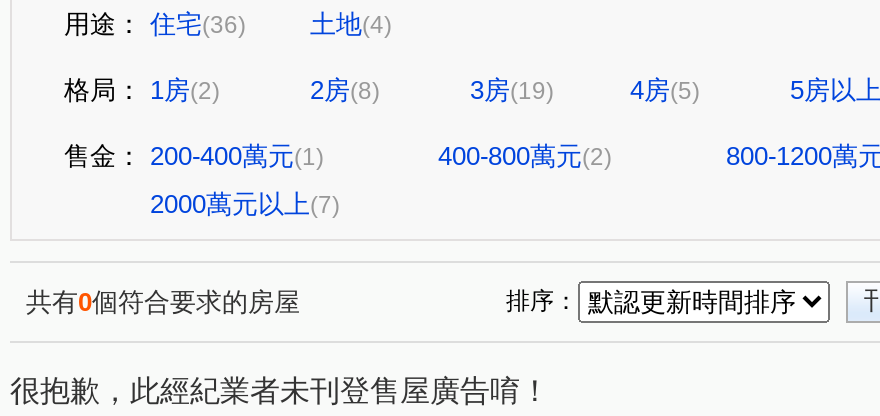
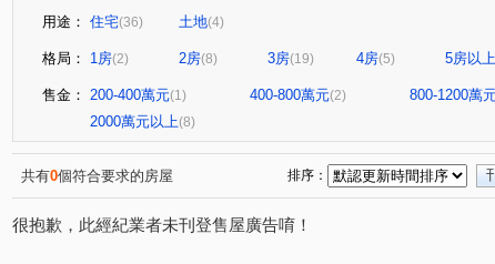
[150,189,340,219] 2000萬元以上(7) -> [90,113,195,130] 2000萬元以上(8)

